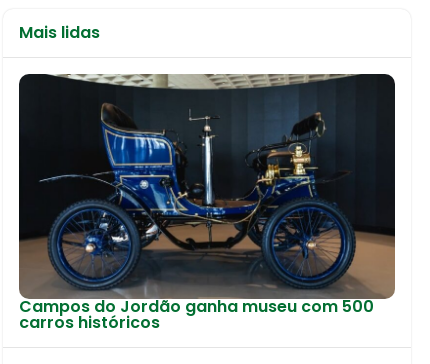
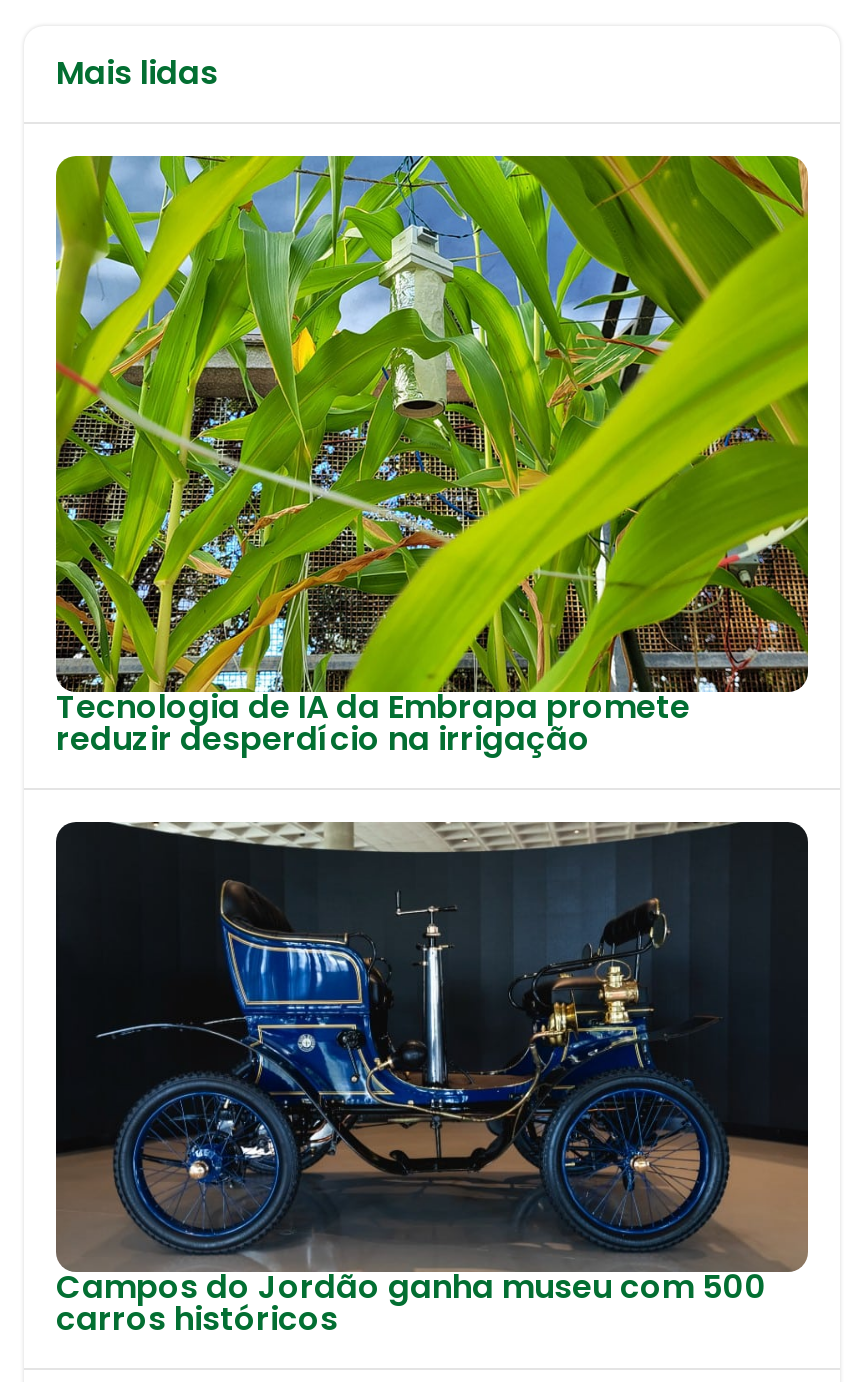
none -> [54,154,810,761] [image] | Tecnologia de IA da Embrapa promete | reduzir desperdício na irrigação

